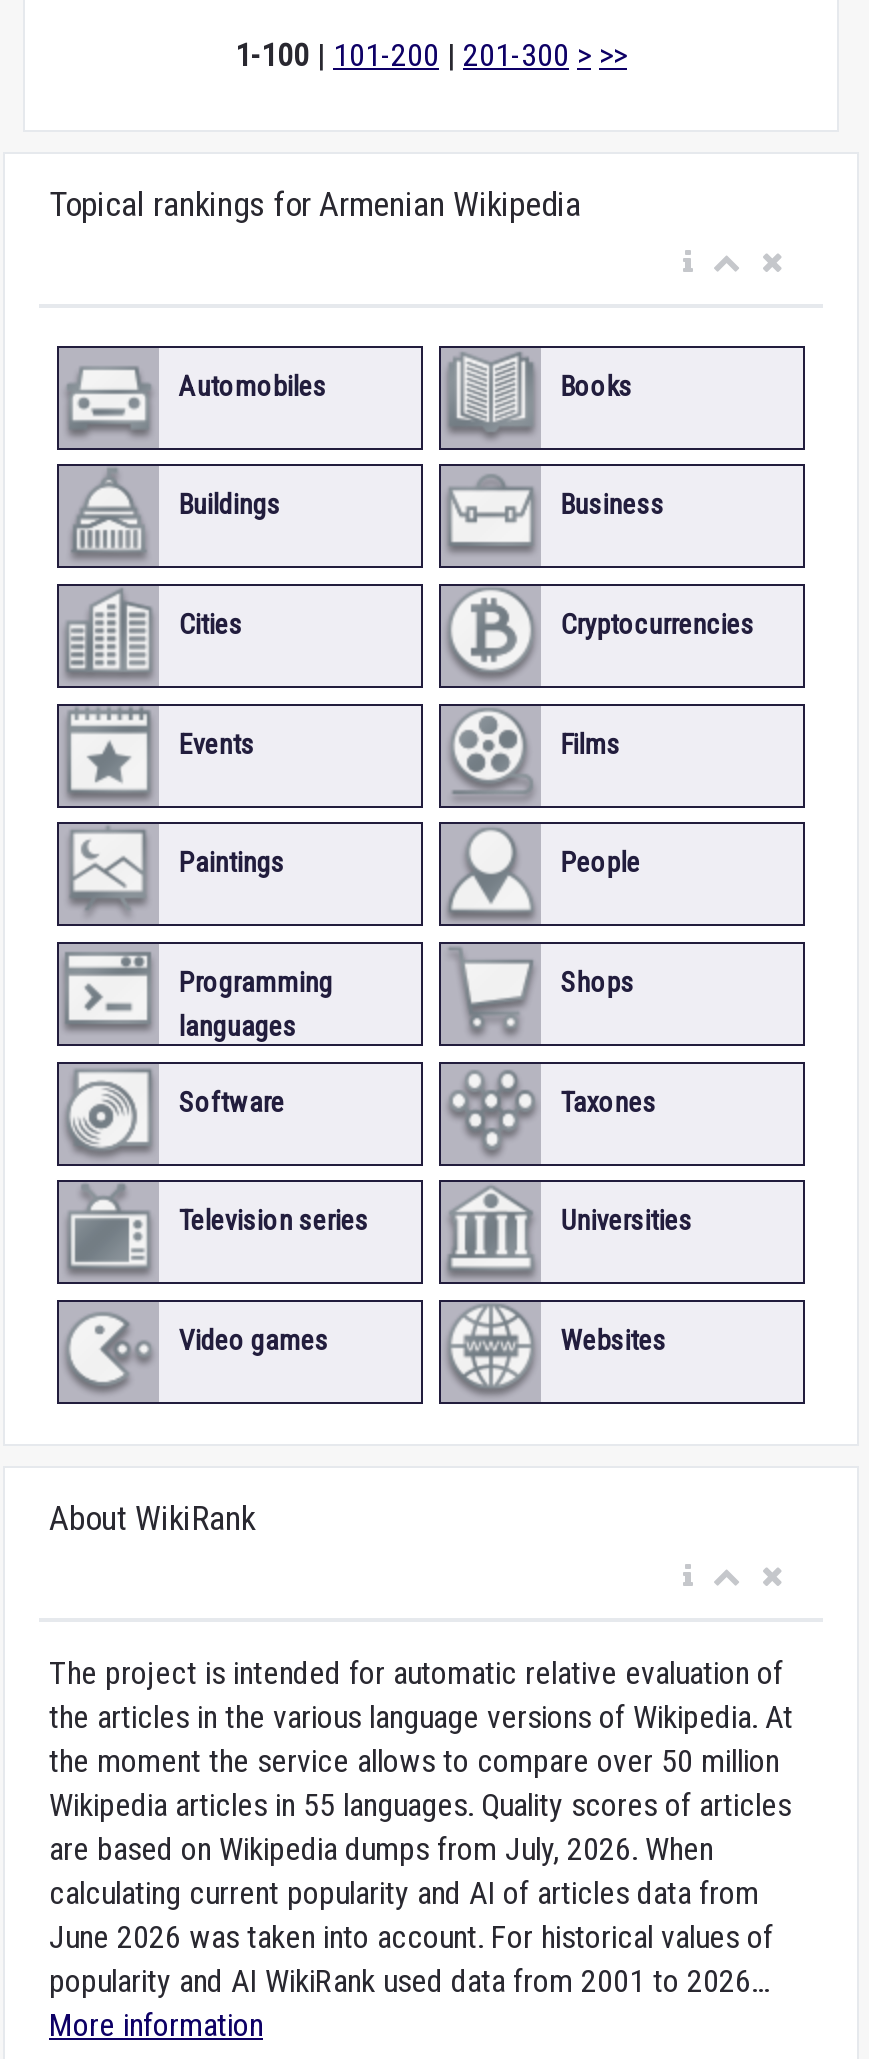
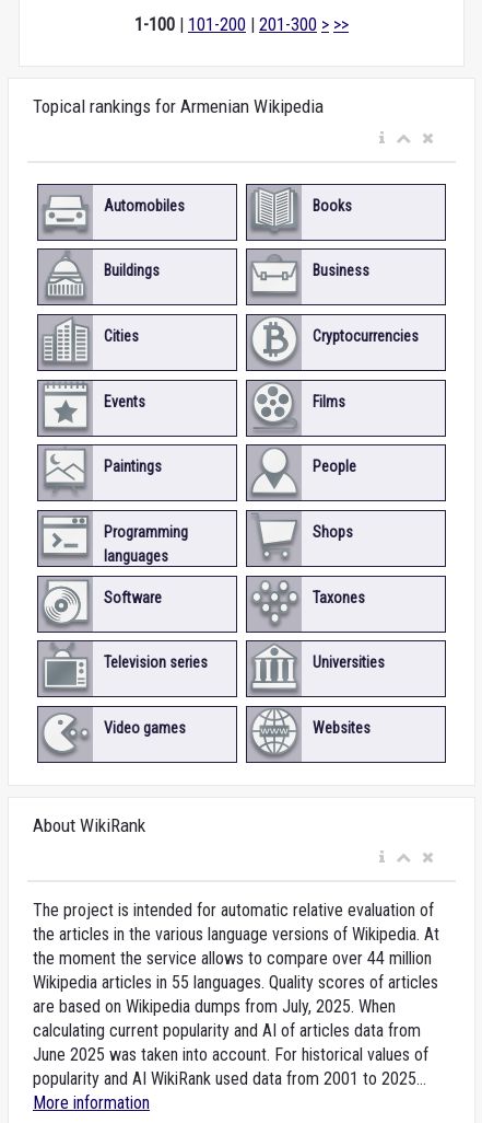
[49,1741,779,1779] the moment the service allows to compare over 50 million -> [33,947,432,968] the moment the service allows to compare over 44 million
[49,1829,713,1867] are based on Wikipedia dumps from July, 2026. When -> [33,996,396,1016] are based on Wikipedia dumps from July, 2025. When
[49,1917,773,1955] June 2026 was taken into account. For historical values of -> [33,1044,428,1065] June 2025 was taken into account. For historical values of
[49,1961,769,1999] popularity and AI WikiRank used data from 2001 to 2026... -> [33,1068,426,1089] popularity and AI WikiRank used data from 2001 to 2025...

